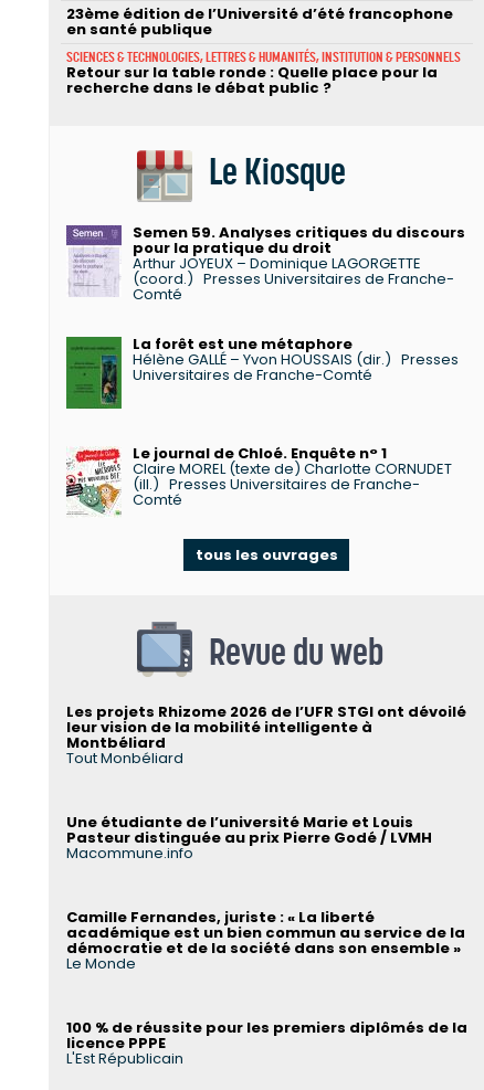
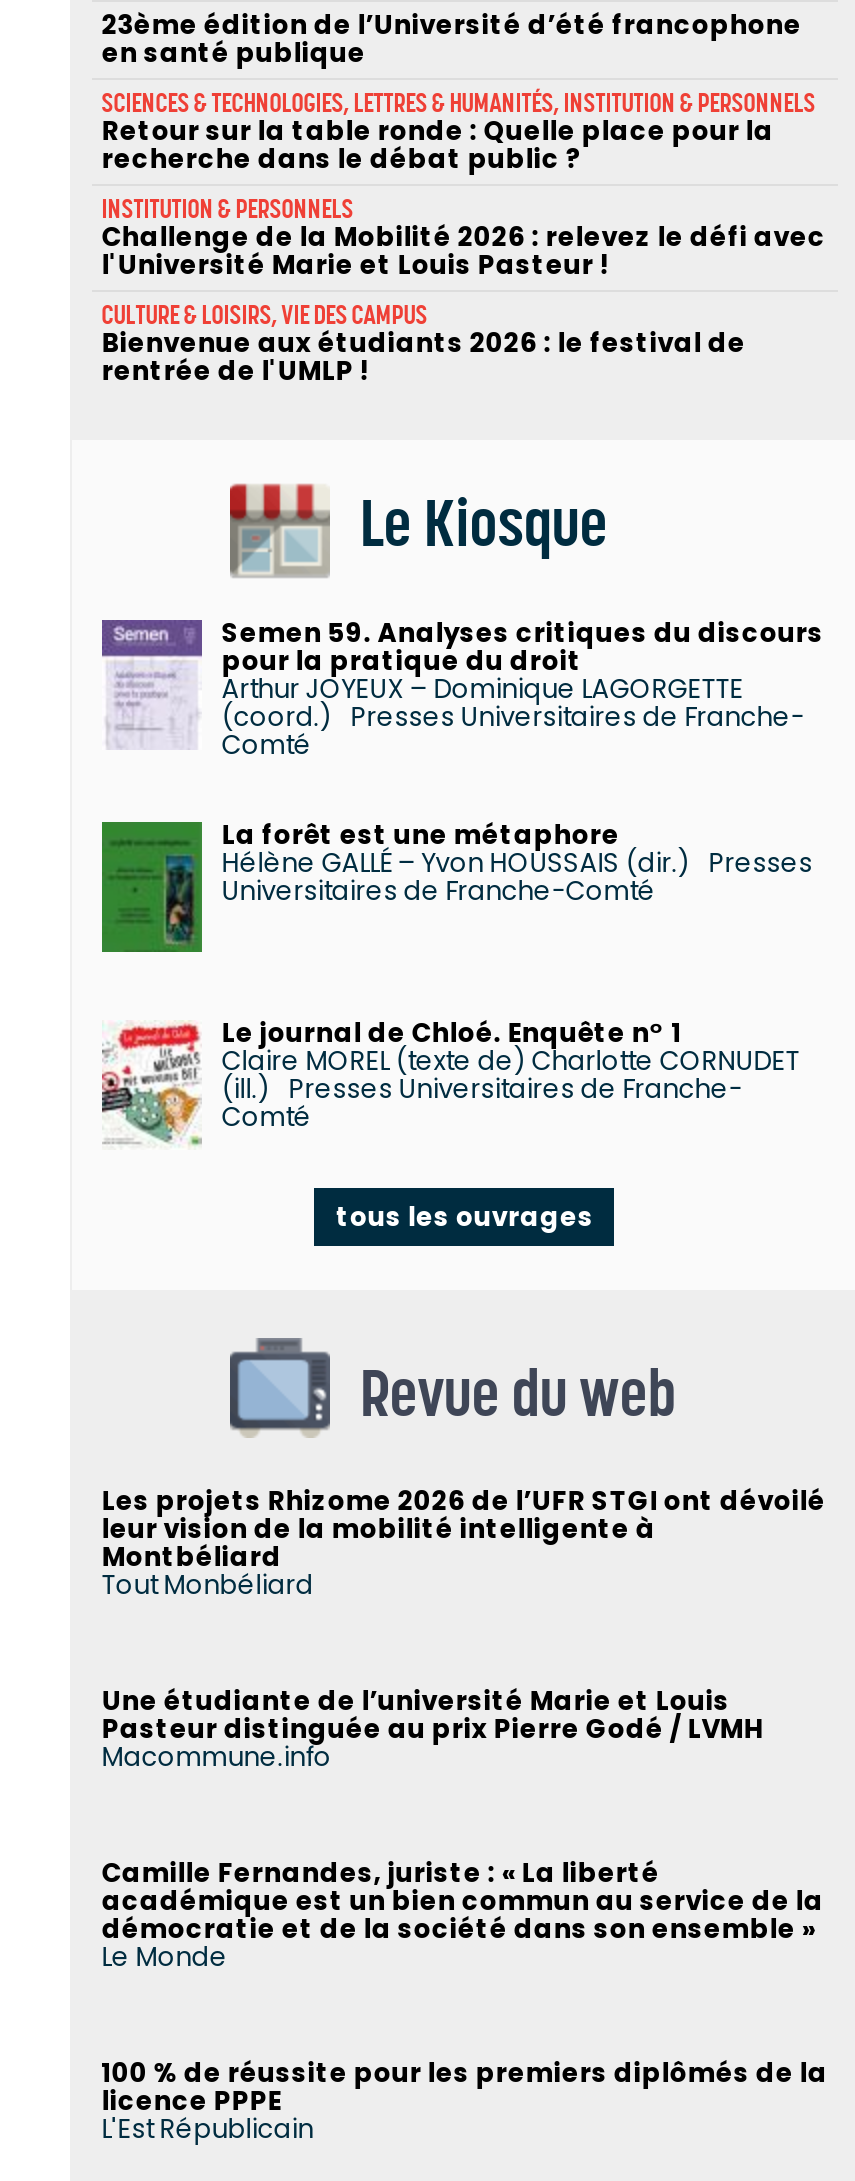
none -> [102,194,826,390] INSTITUTION & PERSONNELS | Challenge de la Mobilité 2026 : relevez le défi avec | l'Université Marie et Louis Pasteur ! | CULTURE & LOISIRS, VIE DES CAMPUS | Bienvenue aux étudiants 2026 : le festival de | rentrée de l'UMLP !

